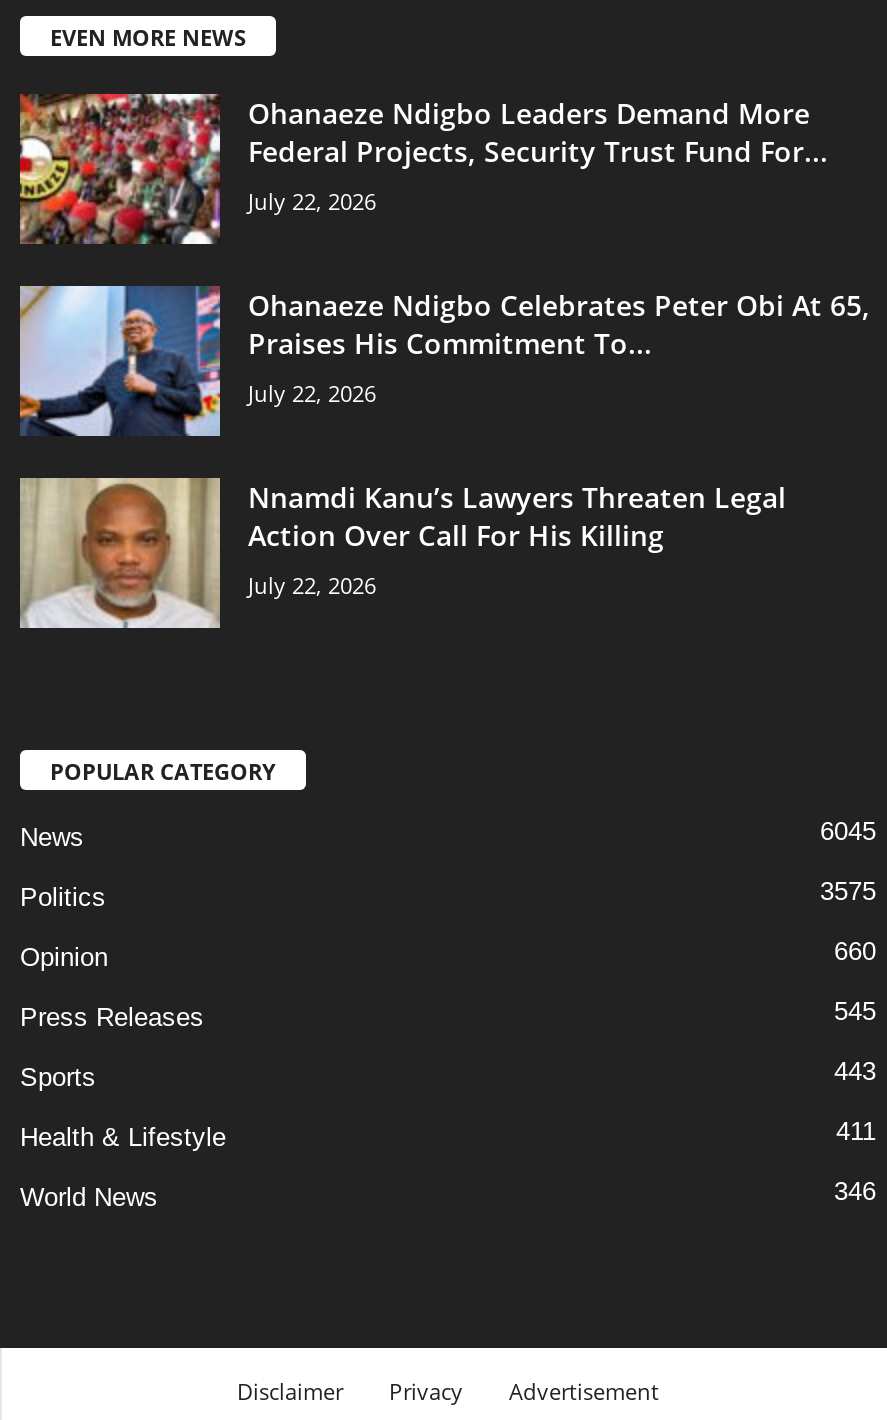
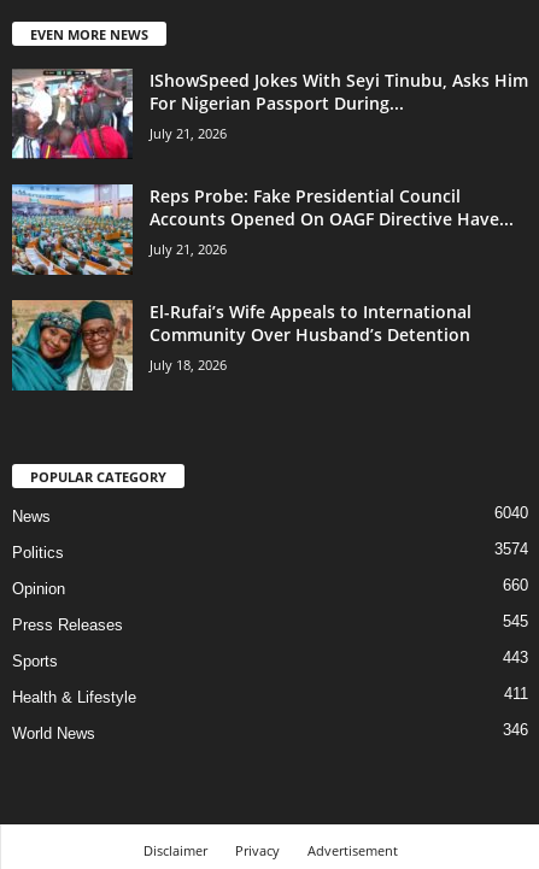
[18,92,828,246] [image] | Ohanaeze Ndigbo Leaders Demand More | Federal Projects, Security Trust Fund For... | July 22, 2026 -> [11,69,528,159] [image] | IShowSpeed Jokes With Seyi Tinubu, Asks Him | For Nigerian Passport During... | July 21, 2026
[18,284,870,438] [image] | Ohanaeze Ndigbo Celebrates Peter Obi At 65, | Praises His Commitment To... | July 22, 2026 -> [11,183,514,276] [image] | Reps Probe: Fake Presidential Council | Accounts Opened On OAGF Directive Have... | July 21, 2026
[18,478,786,630] [image] | Nnamdi Kanu’s Lawyers Threaten Legal | Action Over Call For His Killing | July 22, 2026 -> [11,300,471,391] [image] | El-Rufai’s Wife Appeals to International | Community Over Husband’s Detention | July 18, 2026
[820,816,876,846] 6045 -> [494,504,528,522] 6040
[820,876,876,906] 3575 -> [494,540,528,558] 3574

